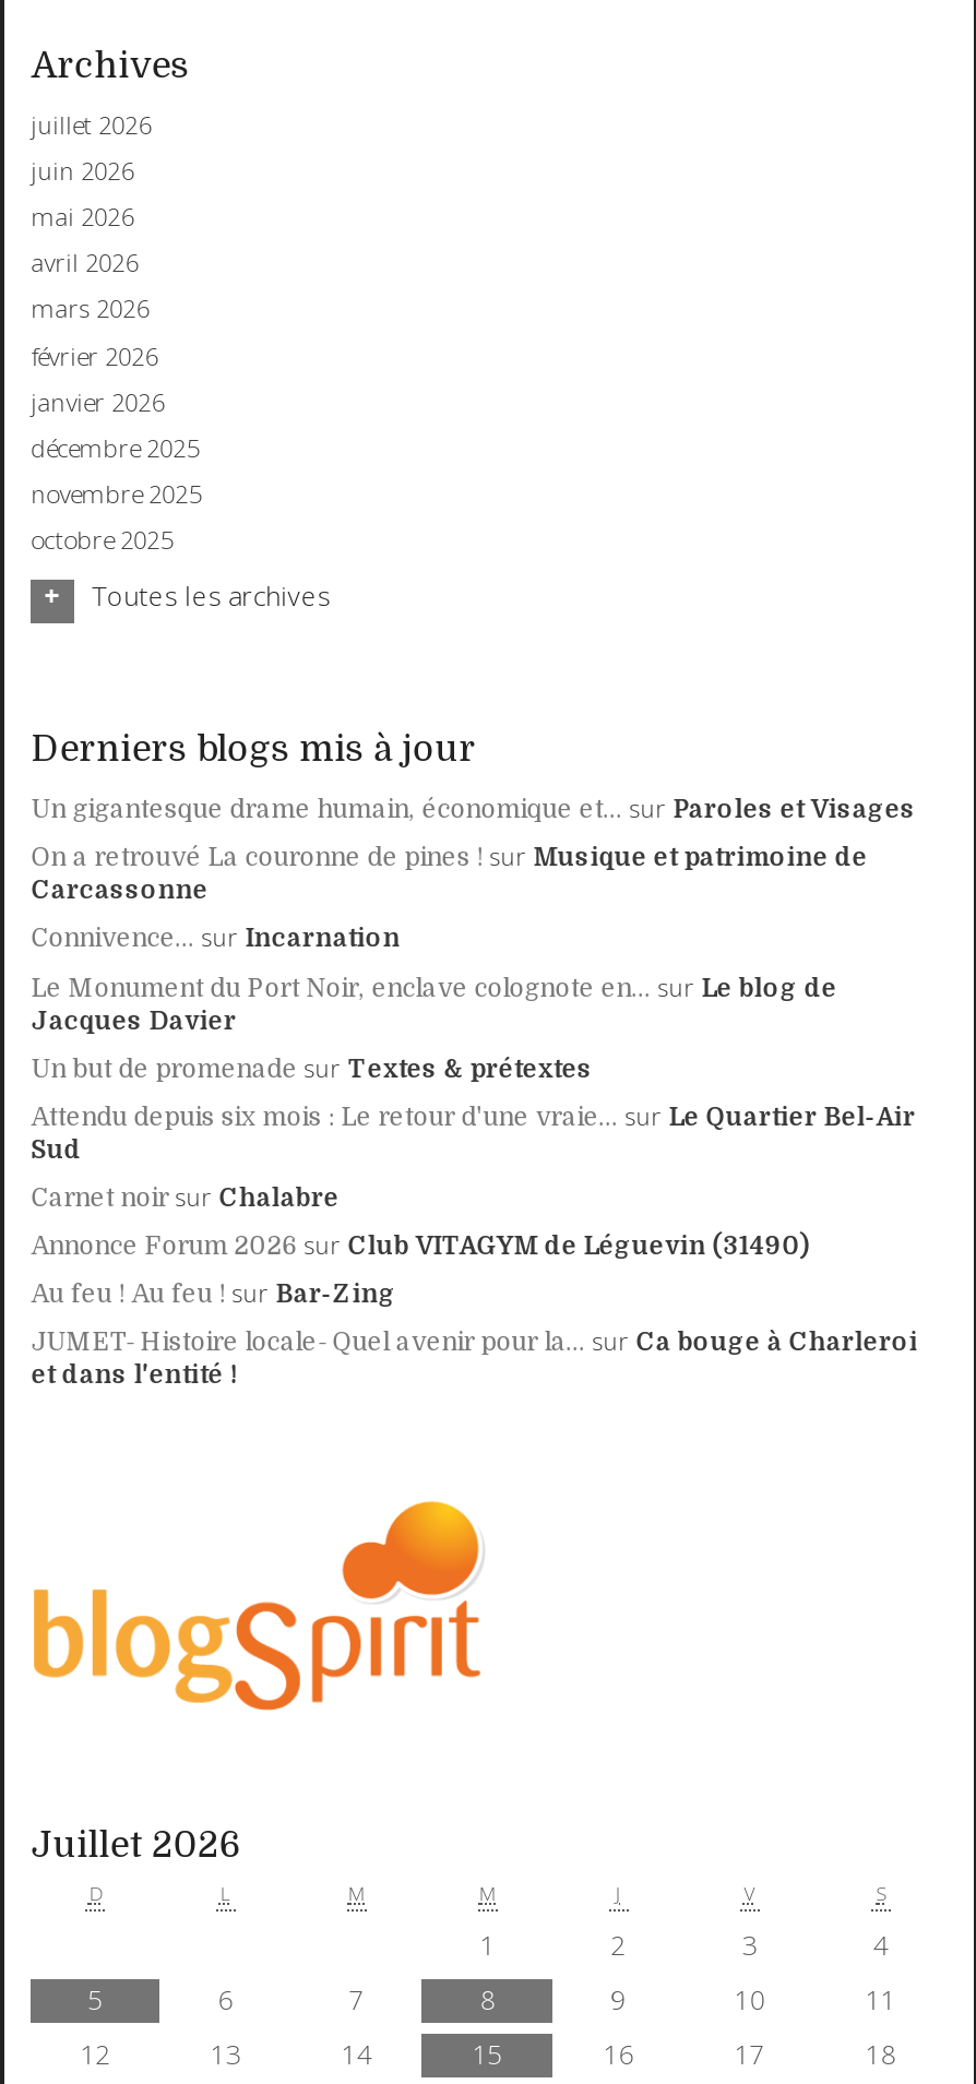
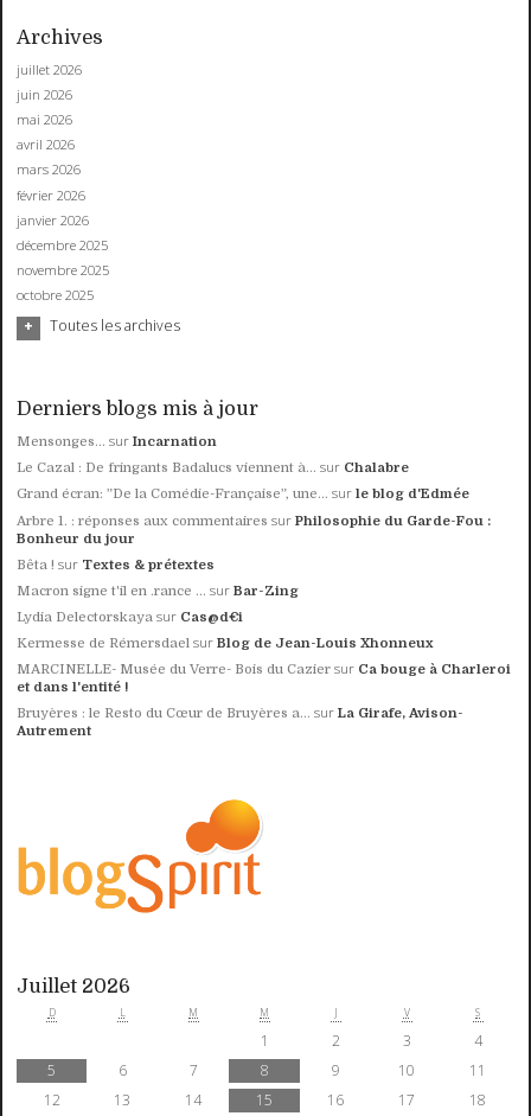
[31,792,917,1357] Un gigantesque drame humain, économique et... sur Paroles et Visages | On a retrouvé La couronne de pines ! sur Musique et patrimoine de | Carcassonne | Connivence... sur Incarnation | Le Monument du Port Noir, enclave colognote en... sur Le blog de | Jacques Davier | Un but de promenade sur Textes & prétextes | Attendu depuis six mois : Le retour d'une vraie... sur Le Quartier Bel-Air | Sud | Carnet noir sur Chalabre | Annonce Forum 2026 sur Club VITAGYM de Léguevin (31490) | Au feu ! Au feu ! sur Bar-Zing | JUMET- Histoire locale- Quel avenir pour la... sur Ca bouge à Charleroi -> [17,432,511,677] Mensonges... sur Incarnation | Le Cazal : De fringants Badalucs viennent à... sur Chalabre | Grand écran: ”De la Comédie-Française”, une... sur le blog d'Edmée | Arbre 1. : réponses aux commentaires sur Philosophie du Garde-Fou : | Bonheur du jour | Bêta ! sur Textes & prétextes | Macron signe t'il en .rance ... sur Bar-Zing | Lydia Delectorskaya sur Cas@d€i | Kermesse de Rémersdael sur Blog de Jean-Louis Xhonneux | MARCINELLE- Musée du Verre- Bois du Cazier sur Ca bouge à Charleroi
moved [31,1362,236,1390] -> [17,680,128,695]: et dans l'entité !
none -> [17,704,464,739] Bruyères : le Resto du Cœur de Bruyères a... sur La Girafe, Avison- | Autrement

